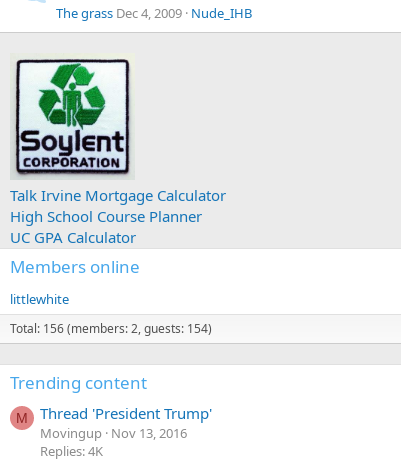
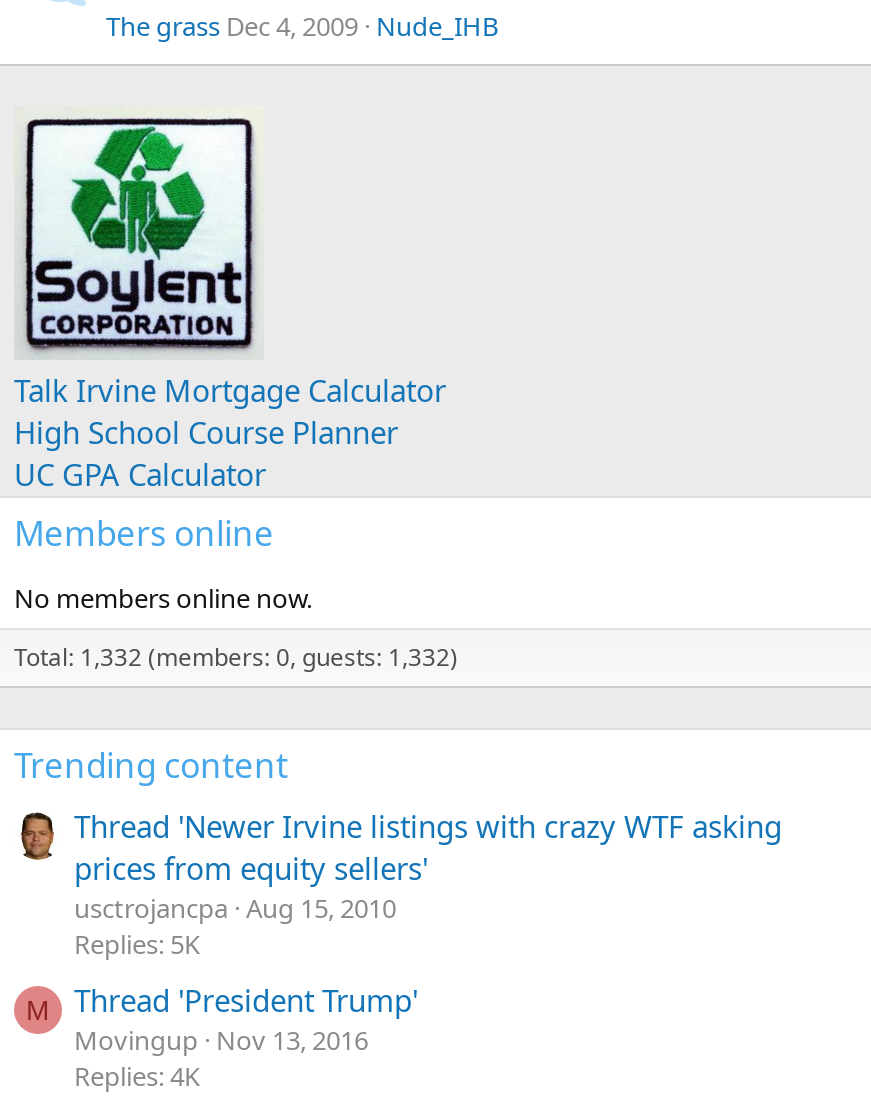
[10,289,69,307] littlewhite -> [14,579,312,615] No members online now.
[10,319,212,336] Total: 156 (members: 2, guests: 154) -> [14,639,458,673] Total: 1,332 (members: 0, guests: 1,332)
none -> [74,806,782,962] Thread 'Newer Irvine listings with crazy WTF asking | prices from equity sellers' | usctrojancpa Aug 15, 2010 | Replies: 5K

